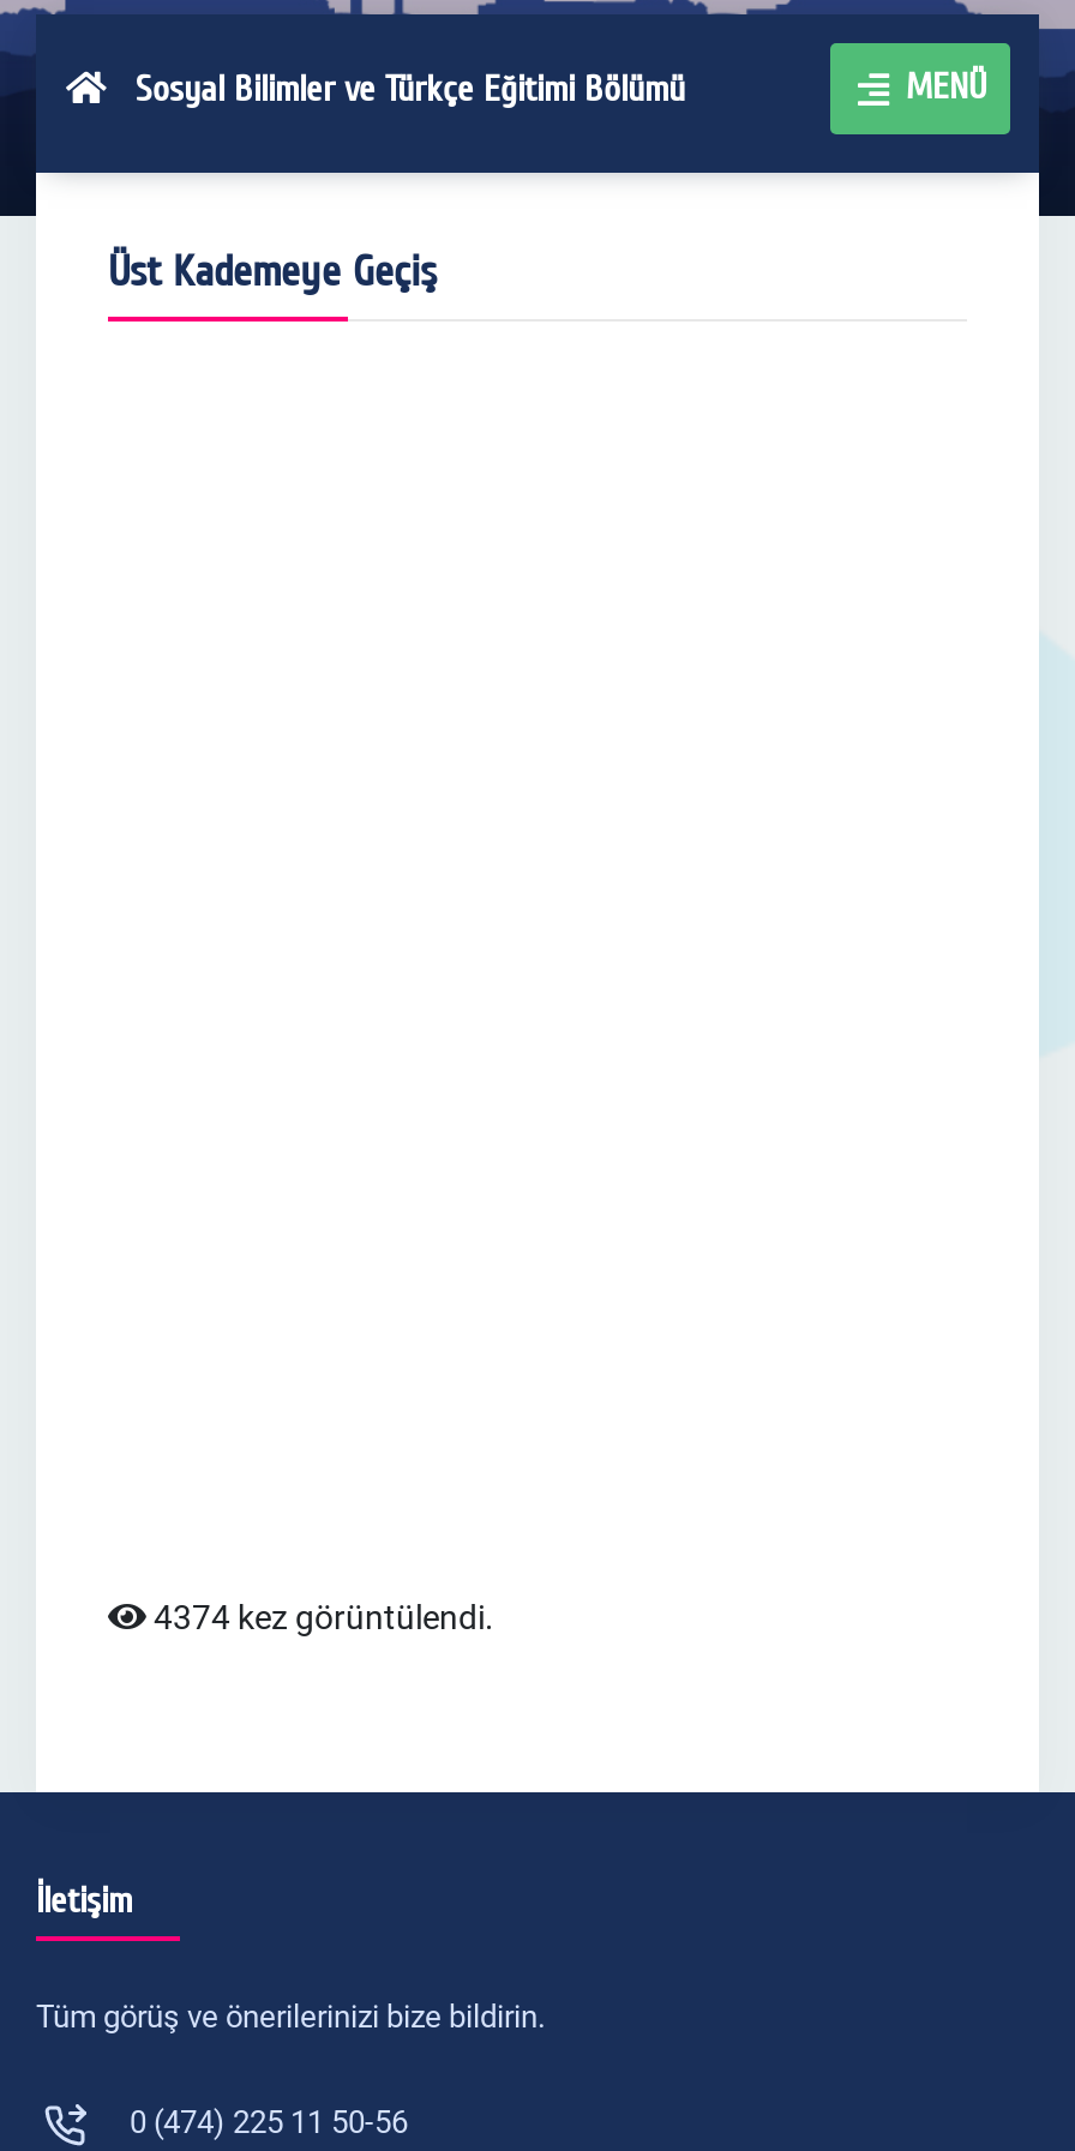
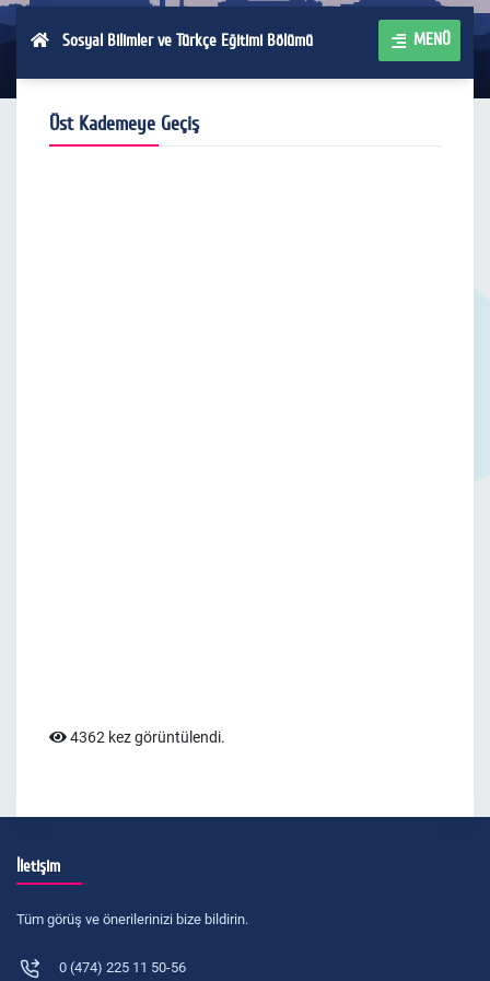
[146,1598,494,1636] 4374 kez görüntülendi. -> [67,728,225,746] 4362 kez görüntülendi.

